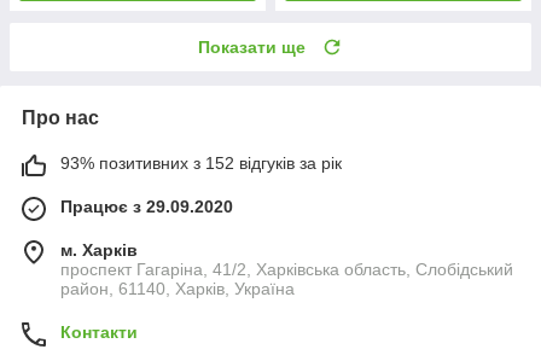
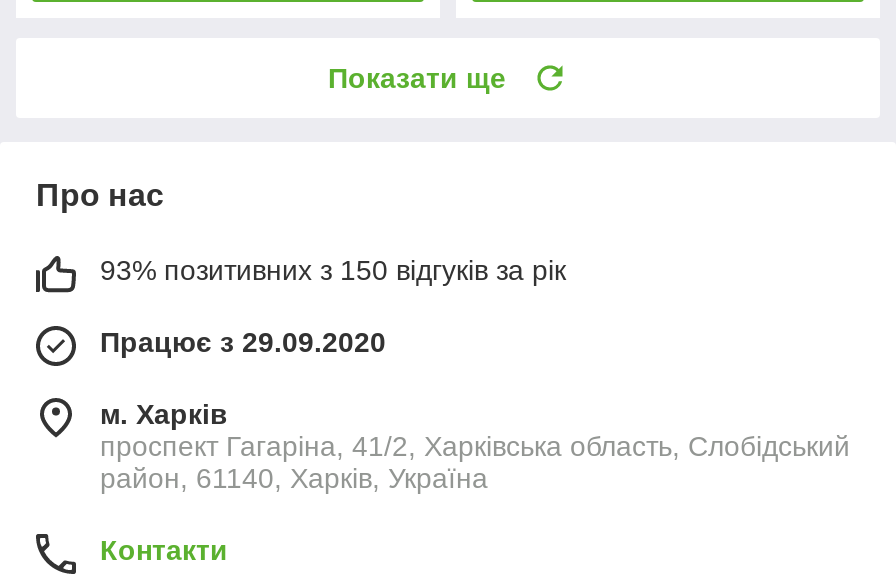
[60,153,342,172] 93% позитивних з 152 відгуків за рік -> [100,253,566,285] 93% позитивних з 150 відгуків за рік

